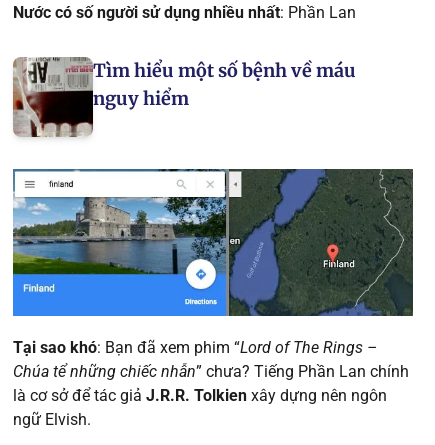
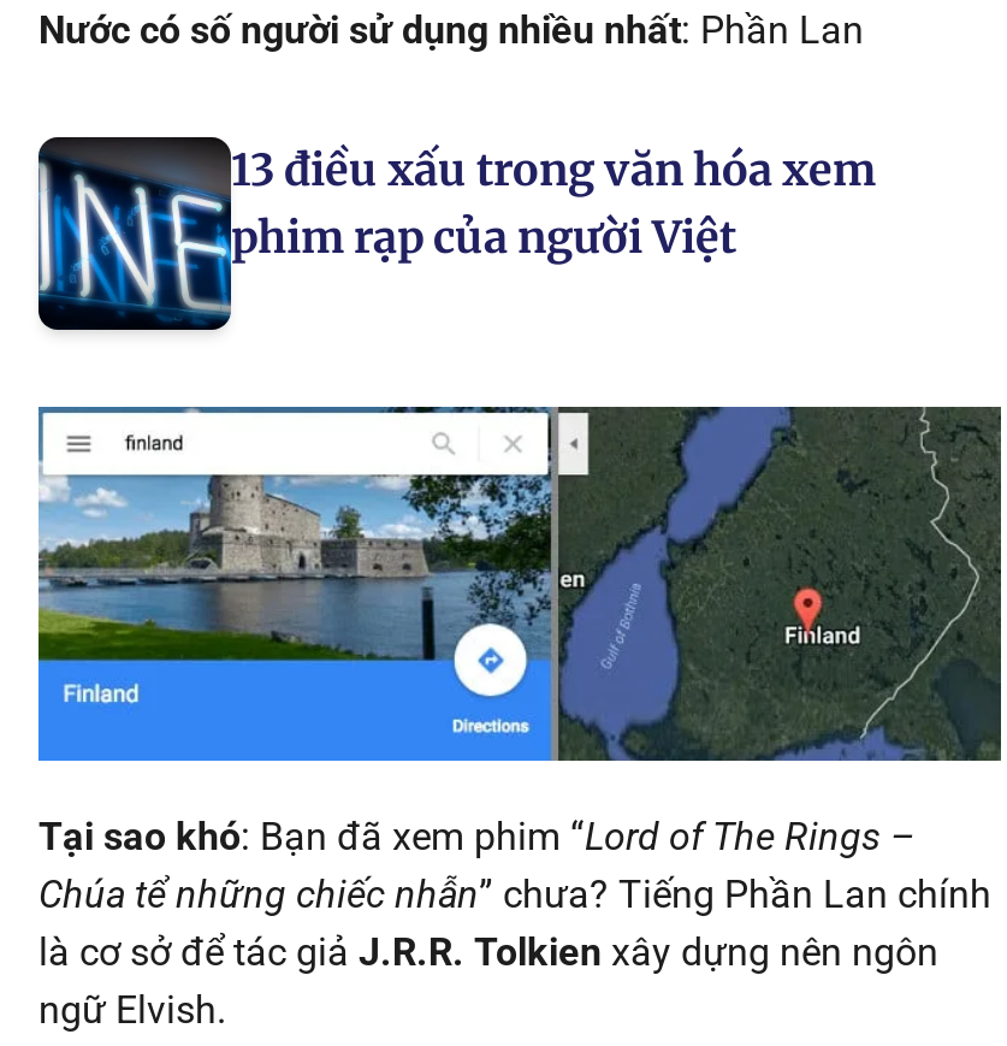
[12,57,356,138] [image] | Tìm hiểu một số bệnh về máu | nguy hiểm -> [36,135,876,332] [image] | 13 điều xấu trong văn hóa xem | phim rạp của người Việt

